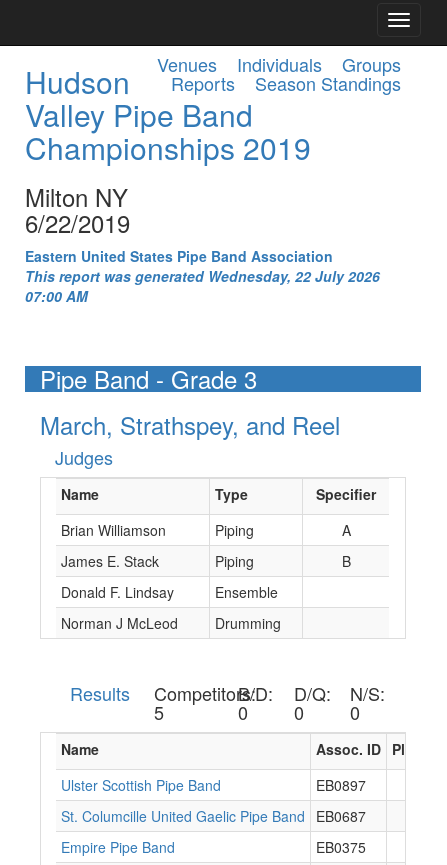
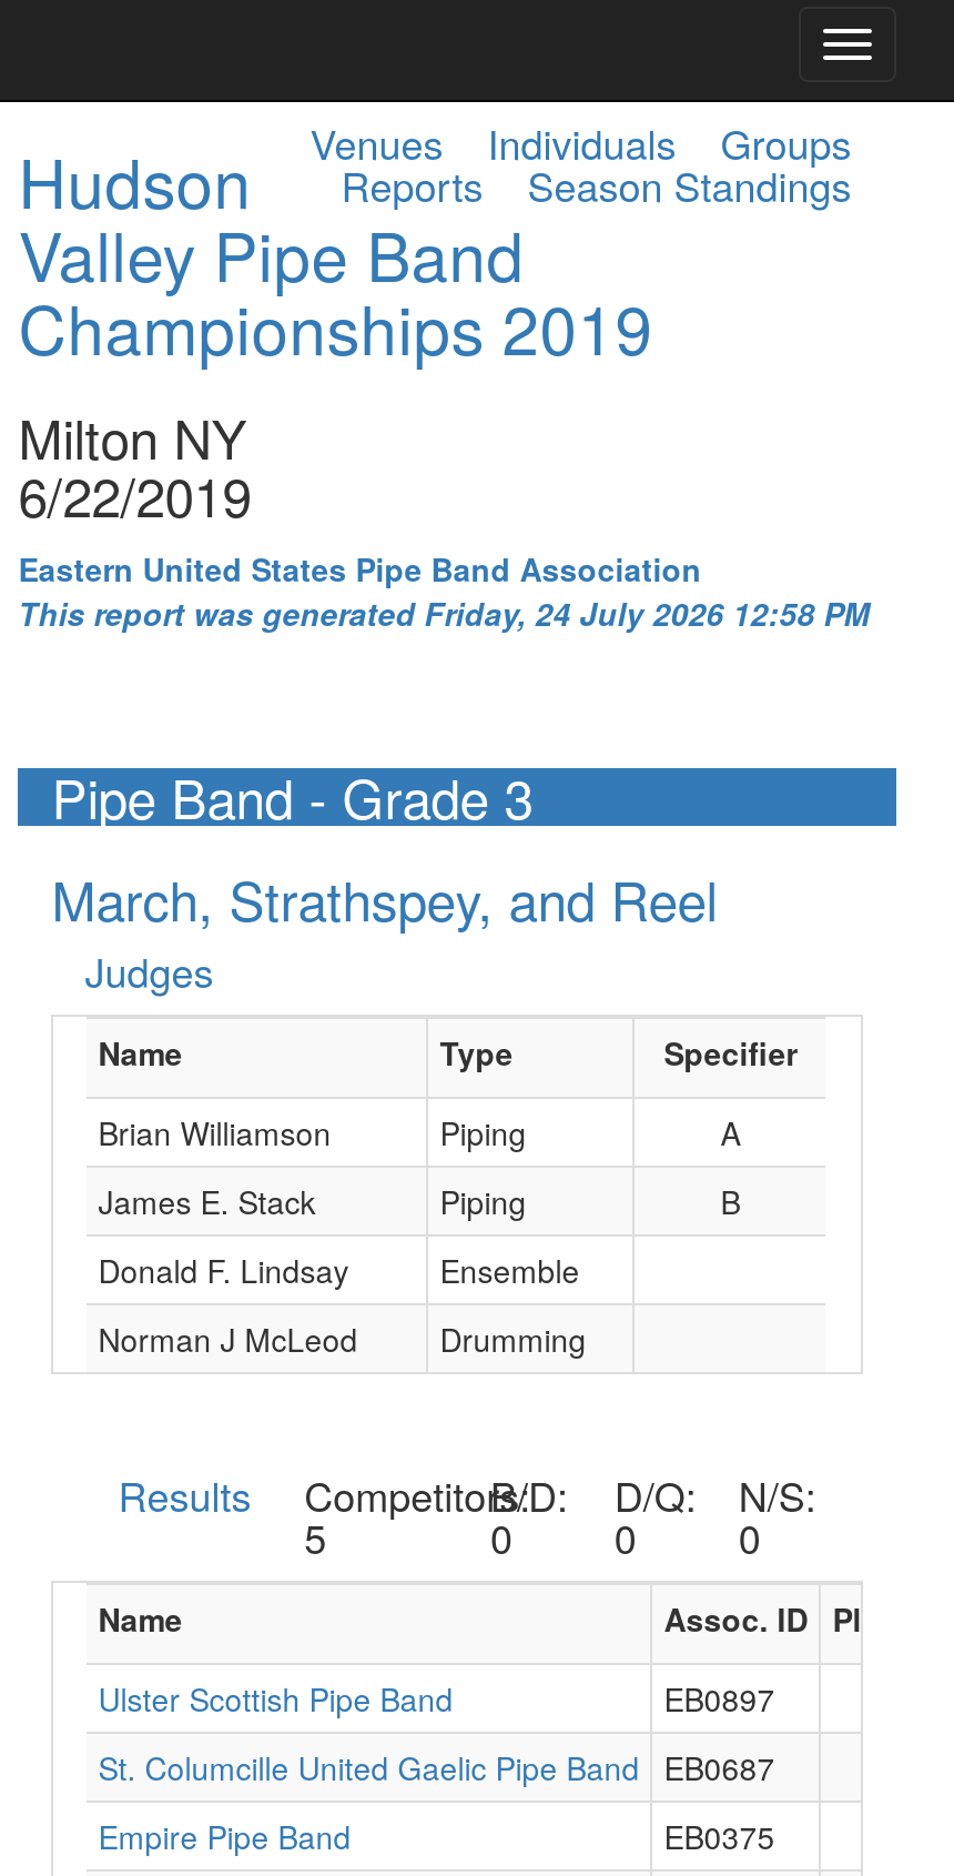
[25,266,380,306] This report was generated Wednesday, 22 July 2026 | 07:00 AM -> [18,591,870,635] This report was generated Friday, 24 July 2026 12:58 PM

